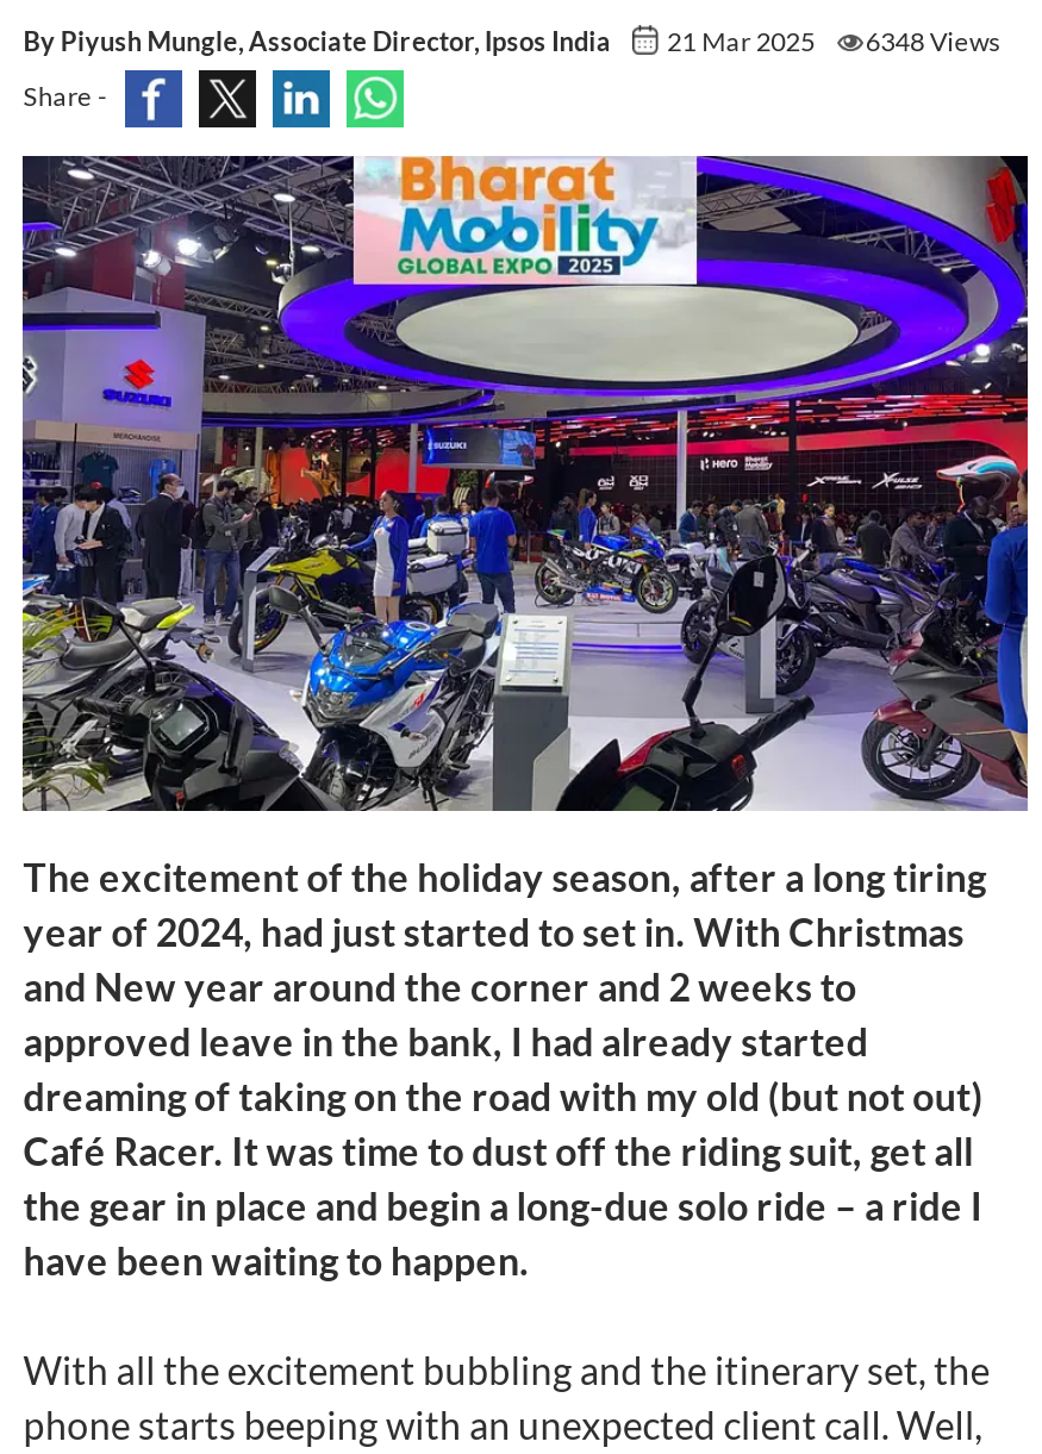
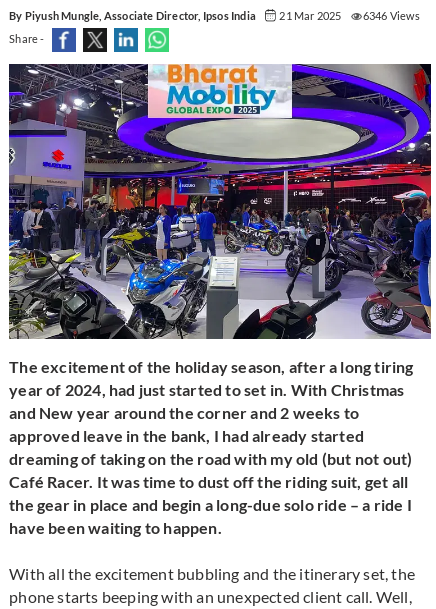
[23,25,1001,56] By Piyush Mungle, Associate Director, Ipsos India 21 Mar 2025 6348 Views -> [9,9,420,22] By Piyush Mungle, Associate Director, Ipsos India 21 Mar 2025 6346 Views

